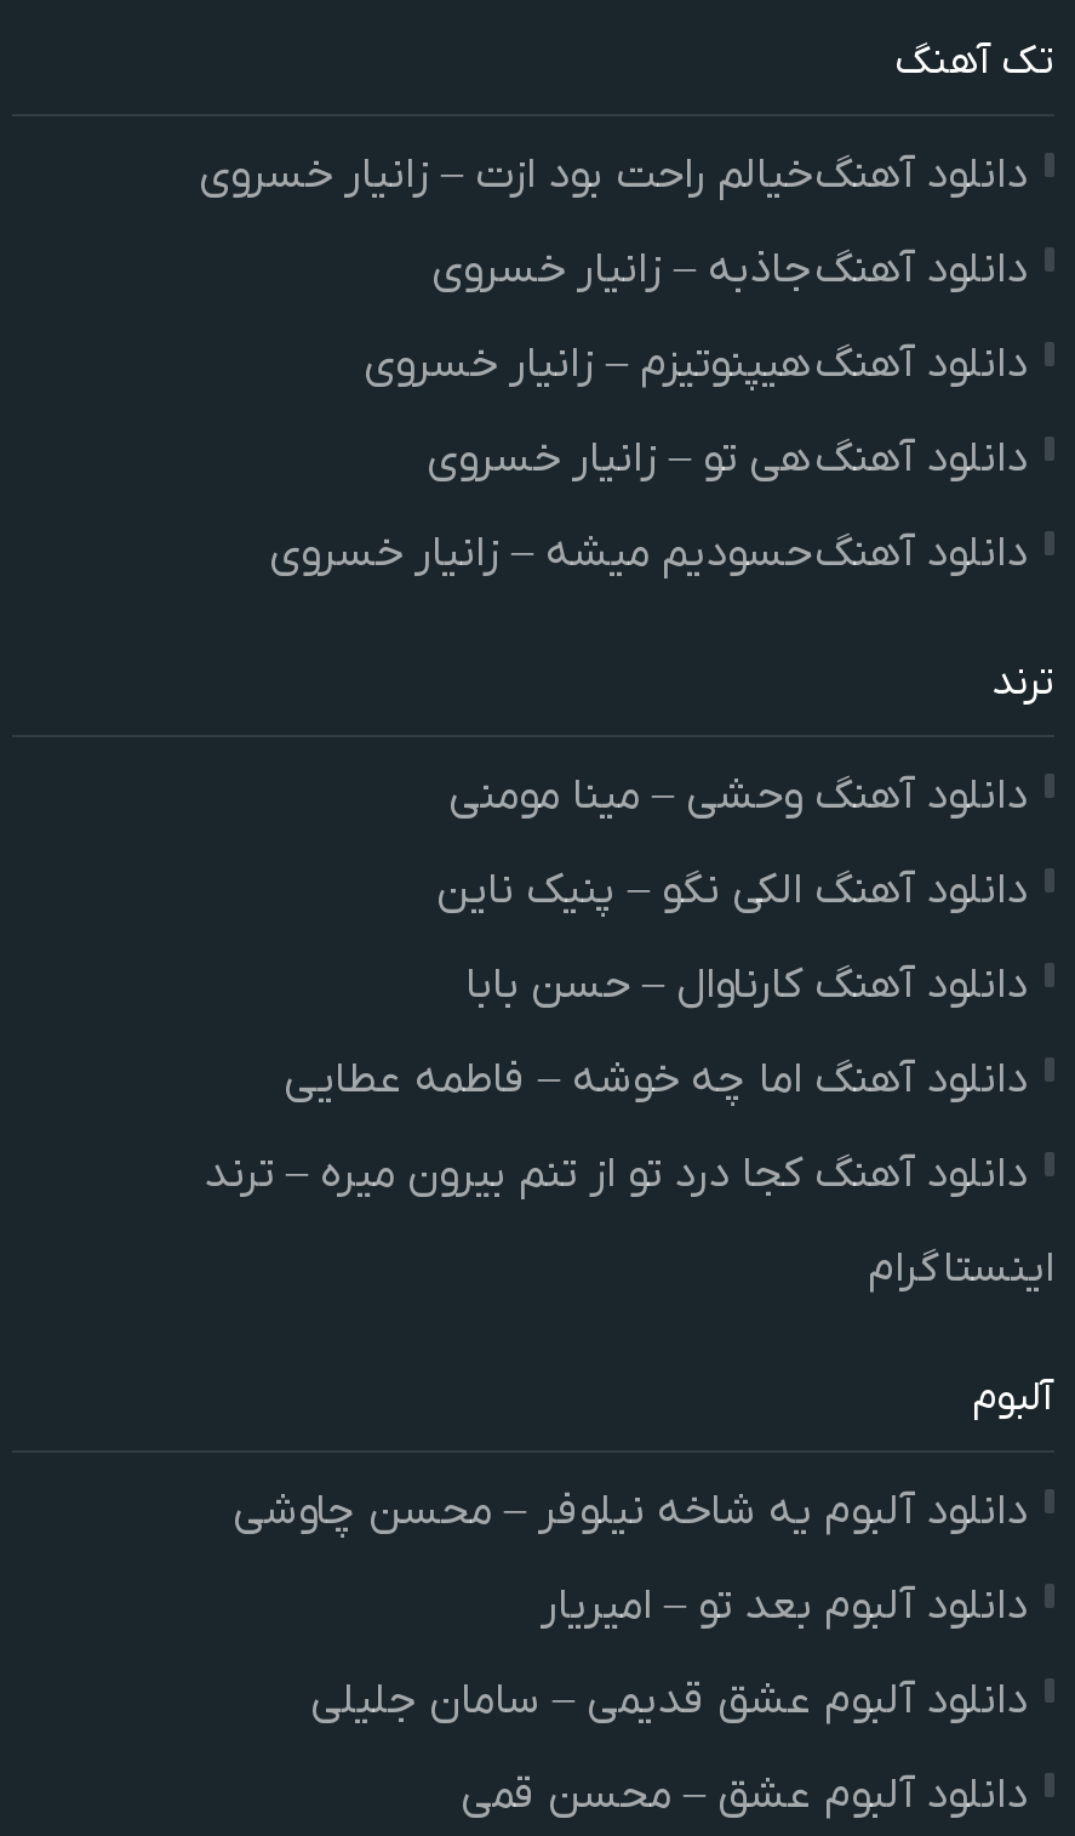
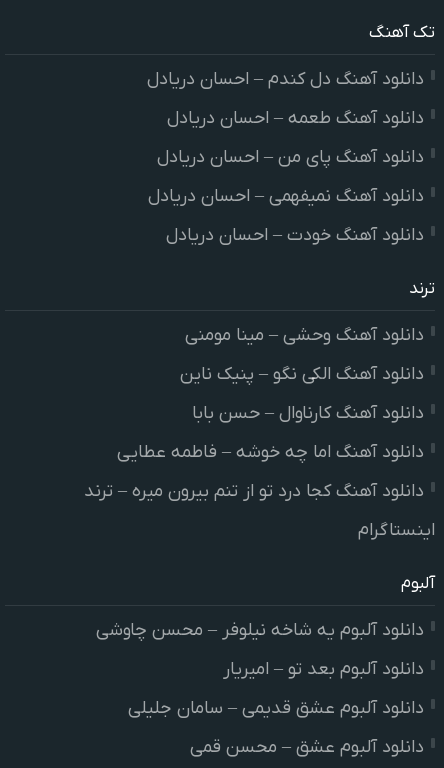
[199,147,1028,203] دانلود آهنگ خیالم راحت بود ازت – زانیار خسروی -> [147,68,424,91] دانلود آهنگ دل کندم – احسان دریادل
[431,242,1028,298] دانلود آهنگ جاذبه – زانیار خسروی -> [167,107,424,130] دانلود آهنگ طعمه – احسان دریادل
[364,337,1028,392] دانلود آهنگ هیپنوتیزم – زانیار خسروی -> [157,146,424,169] دانلود آهنگ پای من – احسان دریادل
[427,431,1028,487] دانلود آهنگ هی تو – زانیار خسروی -> [148,185,424,208] دانلود آهنگ نمیفهمی – احسان دریادل
[269,526,1028,582] دانلود آهنگ حسودیم میشه – زانیار خسروی -> [166,224,424,247] دانلود آهنگ خودت – احسان دریادل

